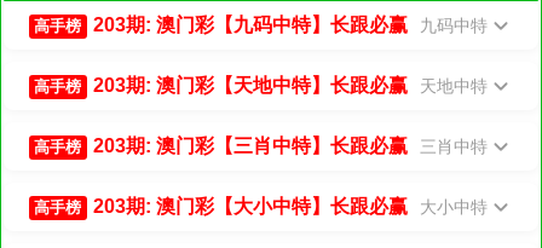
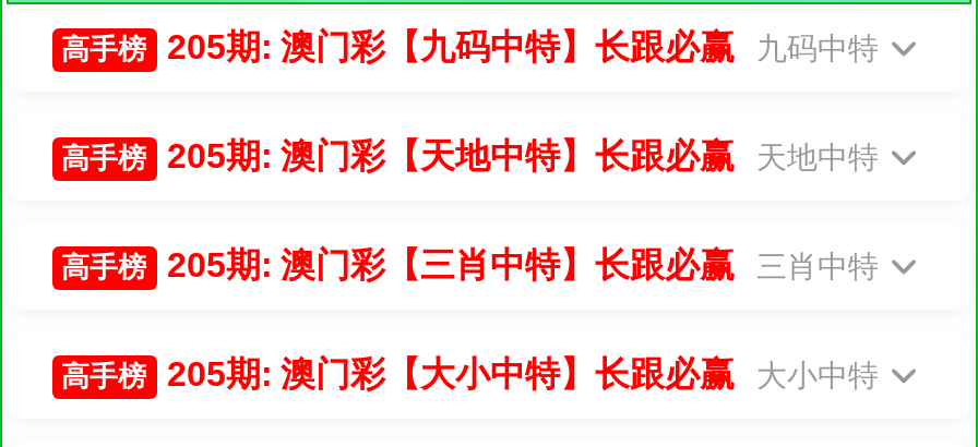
[93,15,407,35] 203期: 澳门彩【九码中特】长跟必赢 -> [167,27,735,64] 205期: 澳门彩【九码中特】长跟必赢
[93,75,407,96] 203期: 澳门彩【天地中特】长跟必赢 -> [167,136,735,173] 205期: 澳门彩【天地中特】长跟必赢
[93,136,407,156] 203期: 澳门彩【三肖中特】长跟必赢 -> [167,245,735,282] 205期: 澳门彩【三肖中特】长跟必赢
[93,196,407,217] 203期: 澳门彩【大小中特】长跟必赢 -> [167,354,735,391] 205期: 澳门彩【大小中特】长跟必赢

